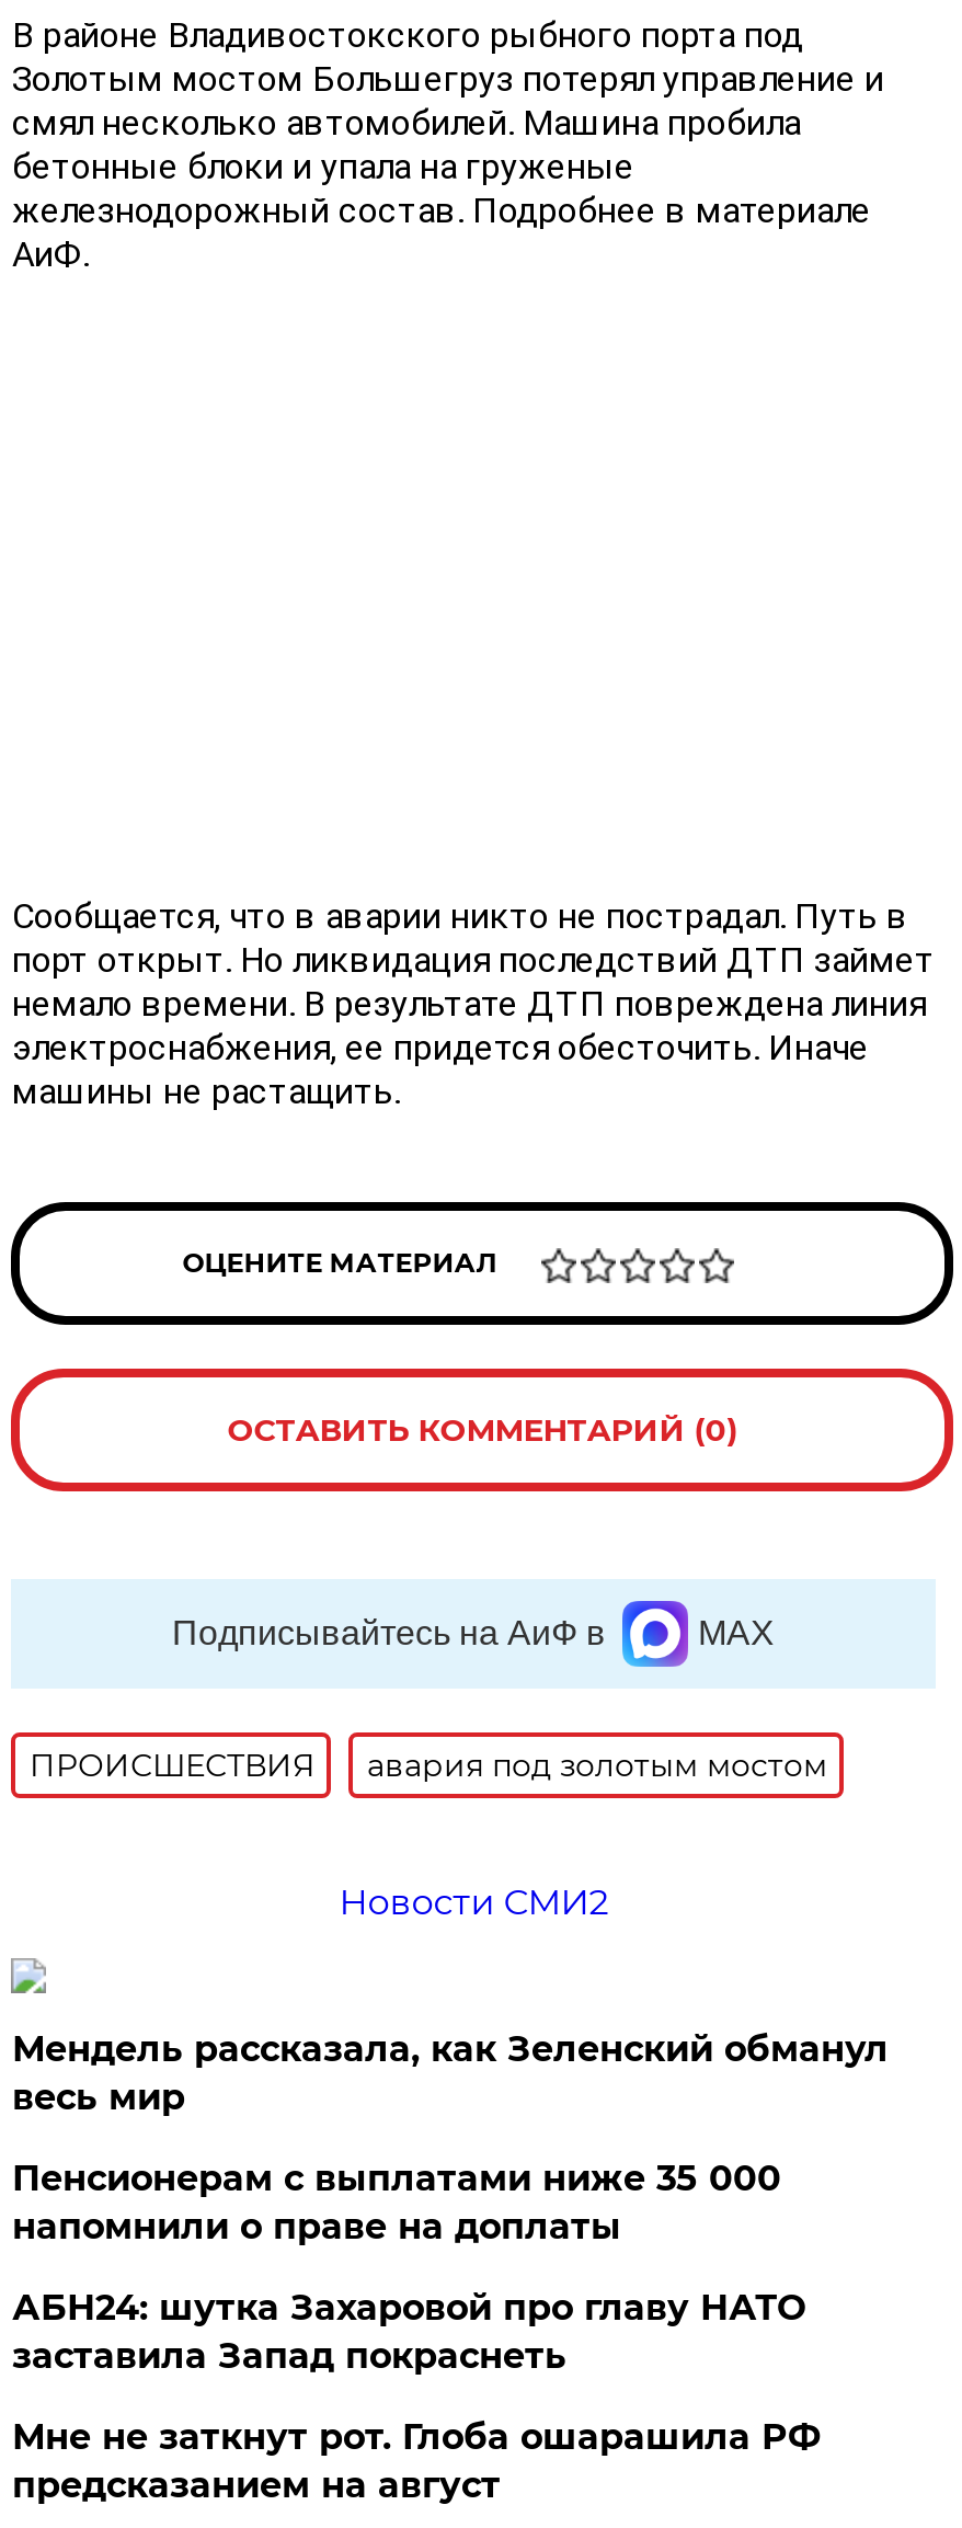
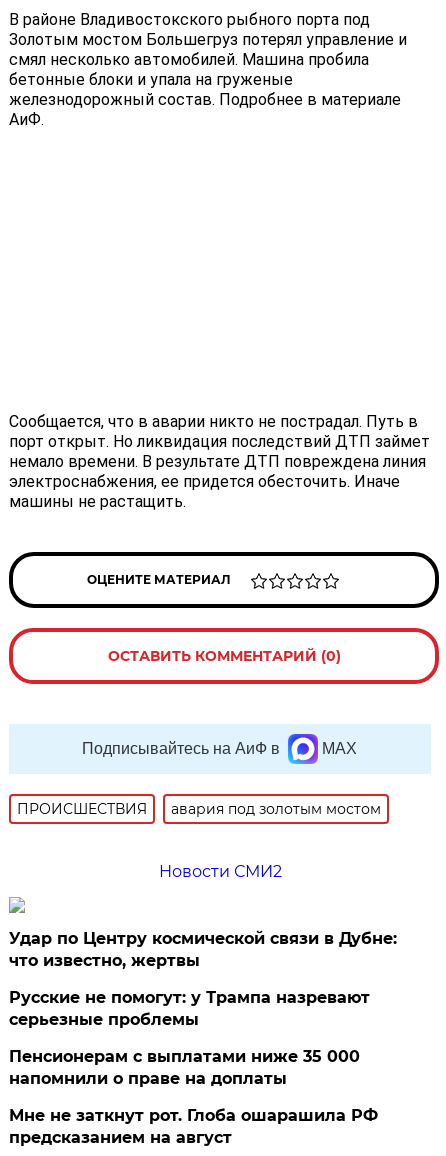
[12,2028,888,2118] Мендель рассказала, как Зеленский обманул | весь мир -> [9,929,397,1029] Удар по Центру космической связи в Дубне: | что известно, жертвы | Русские не помогут: у Трампа назревают | серьезные проблемы
moved [12,2158,781,2247] -> [9,1047,360,1088]: Пенсионерам с выплатами ниже 35 000 | напомнили о праве на доплаты
[12,2287,805,2377] АБН24: шутка Захаровой про главу НАТО | заставила Запад покраснеть -> none

